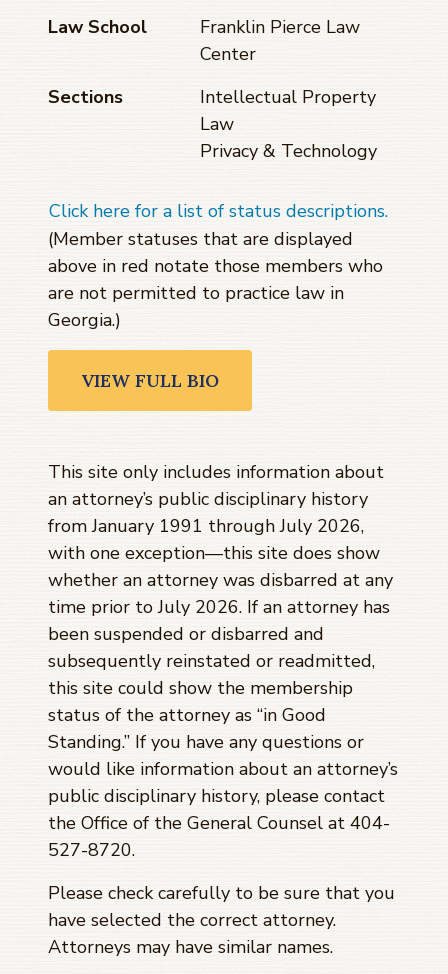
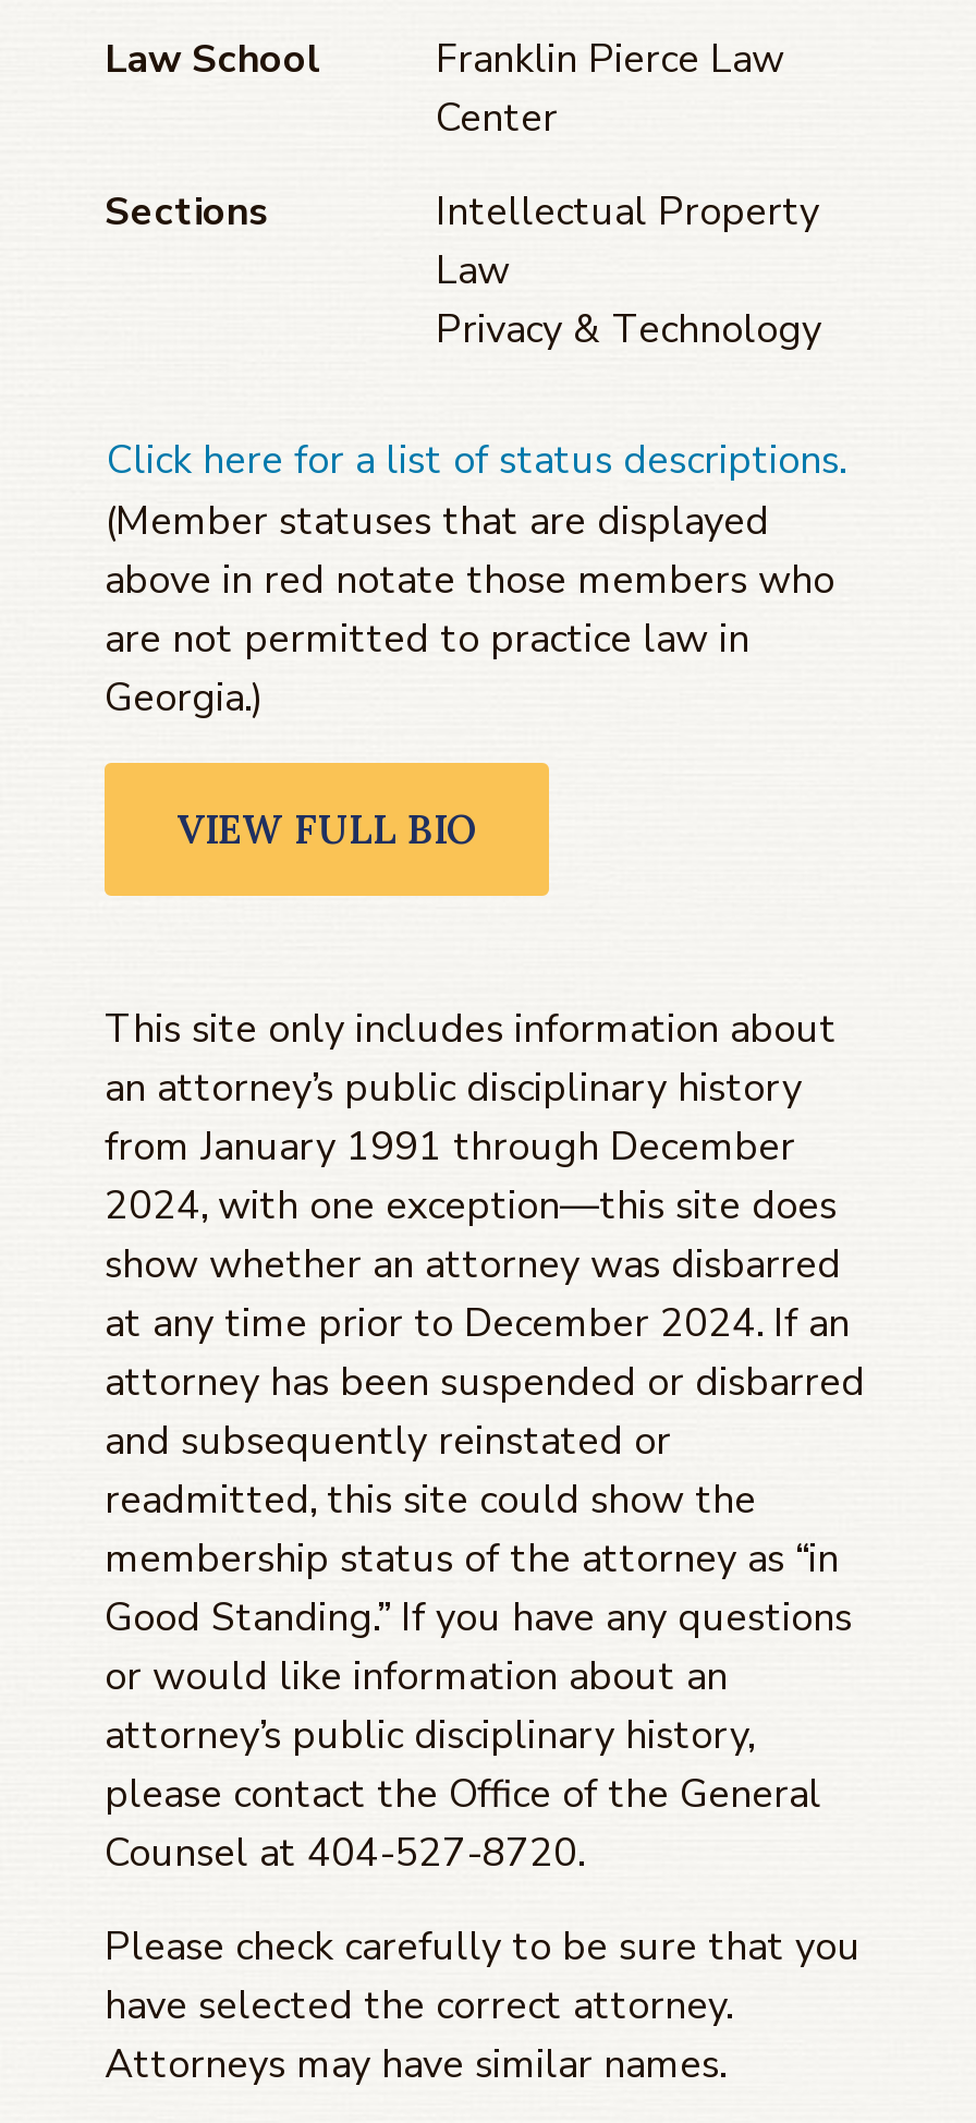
[48,514,398,862] from January 1991 through July 2026, | with one exception—this site does show | whether an attorney was disbarred at any | time prior to July 2026. If an attorney has | been suspended or disbarred and | subsequently reinstated or readmitted, | this site could show the membership | status of the attorney as “in Good | Standing.” If you have any questions or | would like information about an attorney’s | public disciplinary history, please contact | the Office of the General Counsel at 404- | 527-8720. -> [105,1119,865,1878] from January 1991 through December | 2024, with one exception—this site does | show whether an attorney was disbarred | at any time prior to December 2024. If an | attorney has been suspended or disbarred | and subsequently reinstated or | readmitted, this site could show the | membership status of the attorney as “in | Good Standing.” If you have any questions | or would like information about an | attorney’s public disciplinary history, | please contact the Office of the General | Counsel at 404-527-8720.

